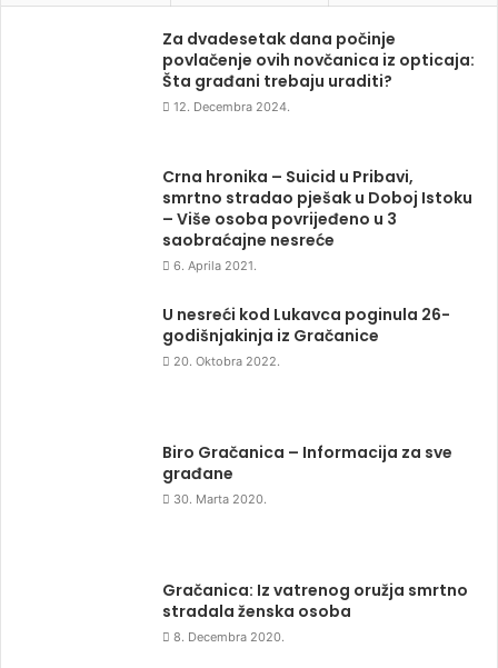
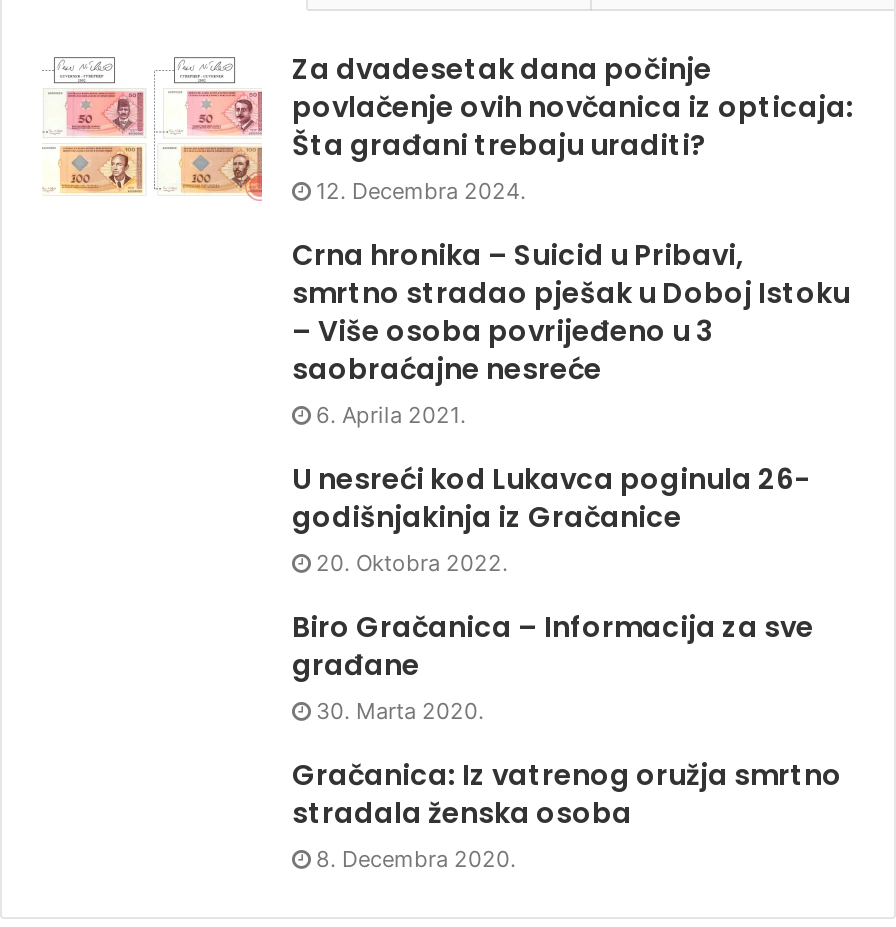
none -> [42,55,264,201] [image]

